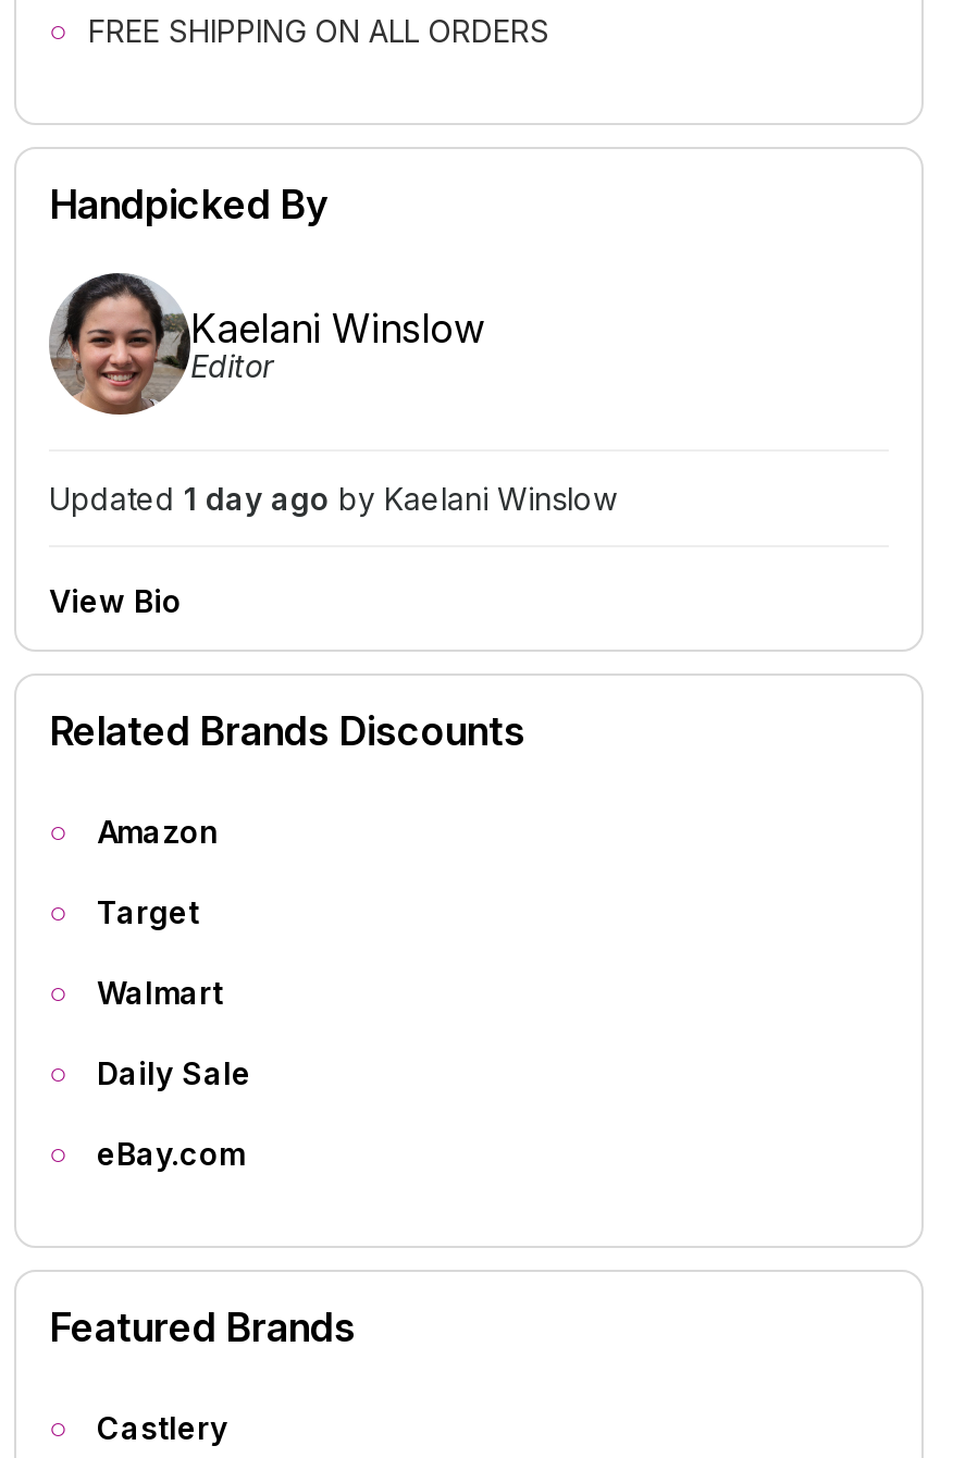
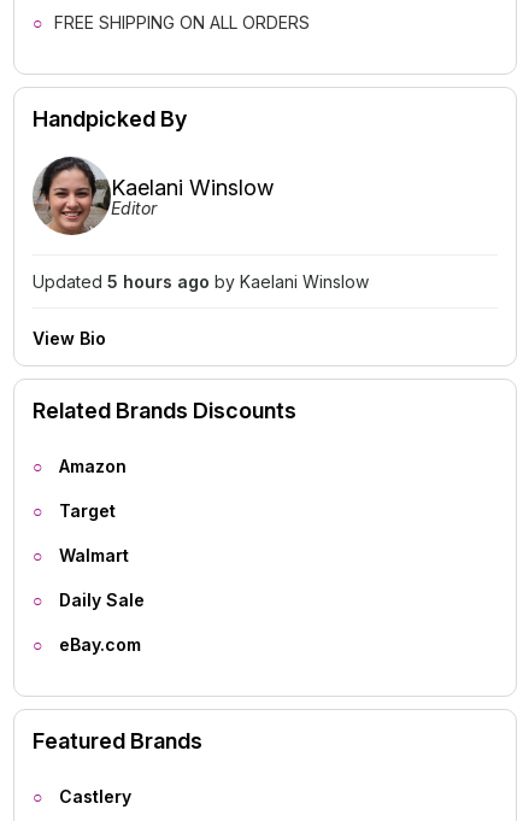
[49,480,617,517] Updated 1 day ago by Kaelani Winslow -> [33,271,369,292] Updated 5 hours ago by Kaelani Winslow

